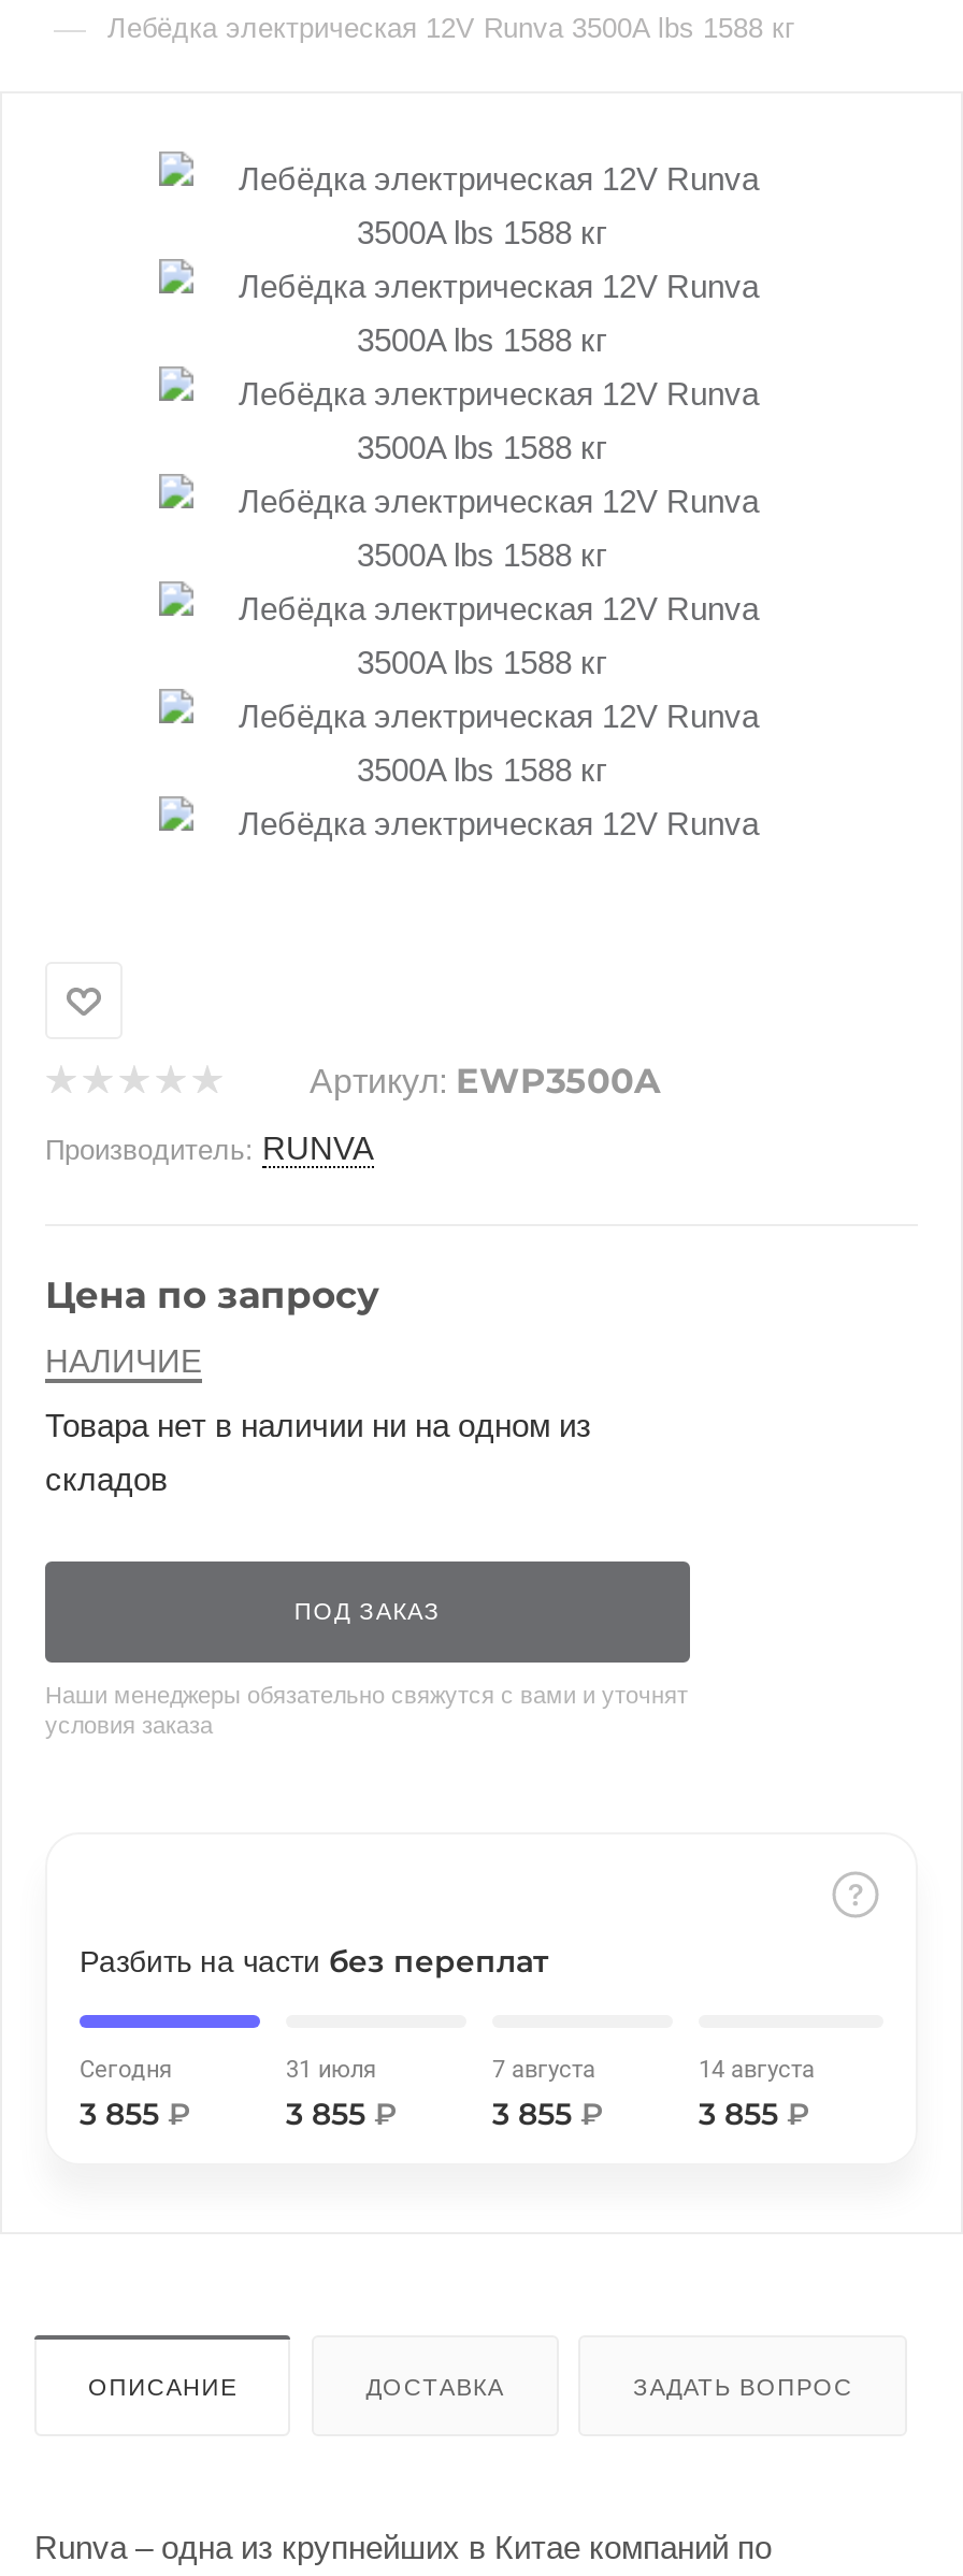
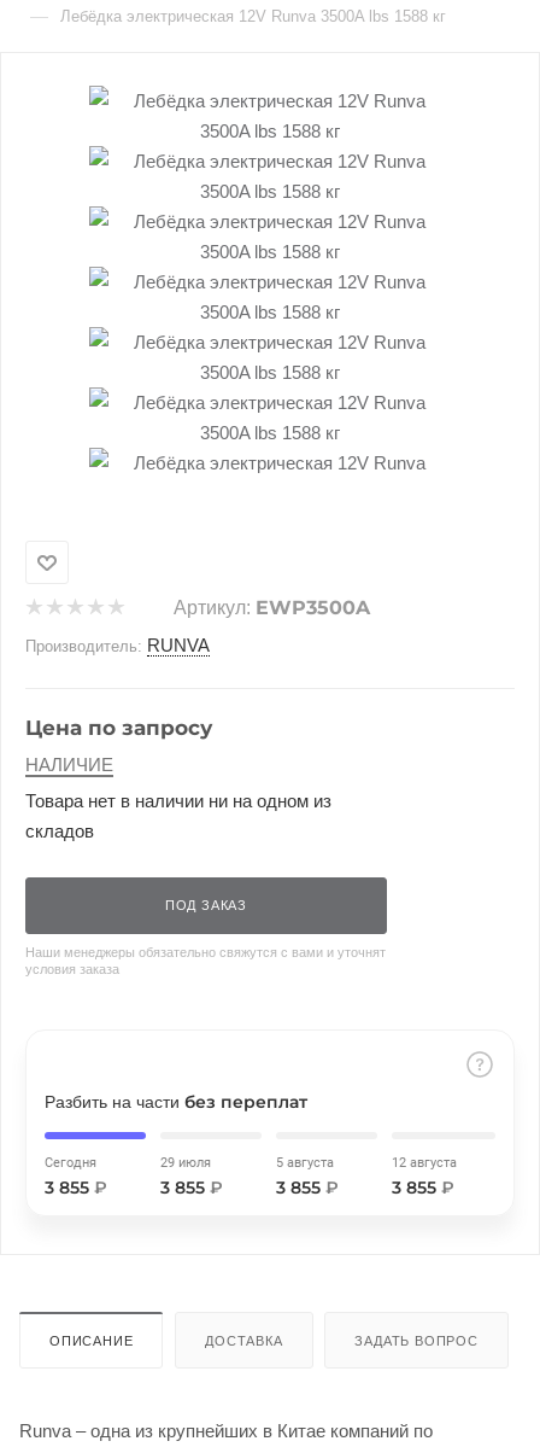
[286,2056,376,2084] 31 июля -> [160,1155,211,1171] 29 июля
[492,2056,595,2084] 7 августа -> [276,1155,334,1171] 5 августа
[699,2056,815,2084] 14 августа -> [392,1155,457,1171] 12 августа

